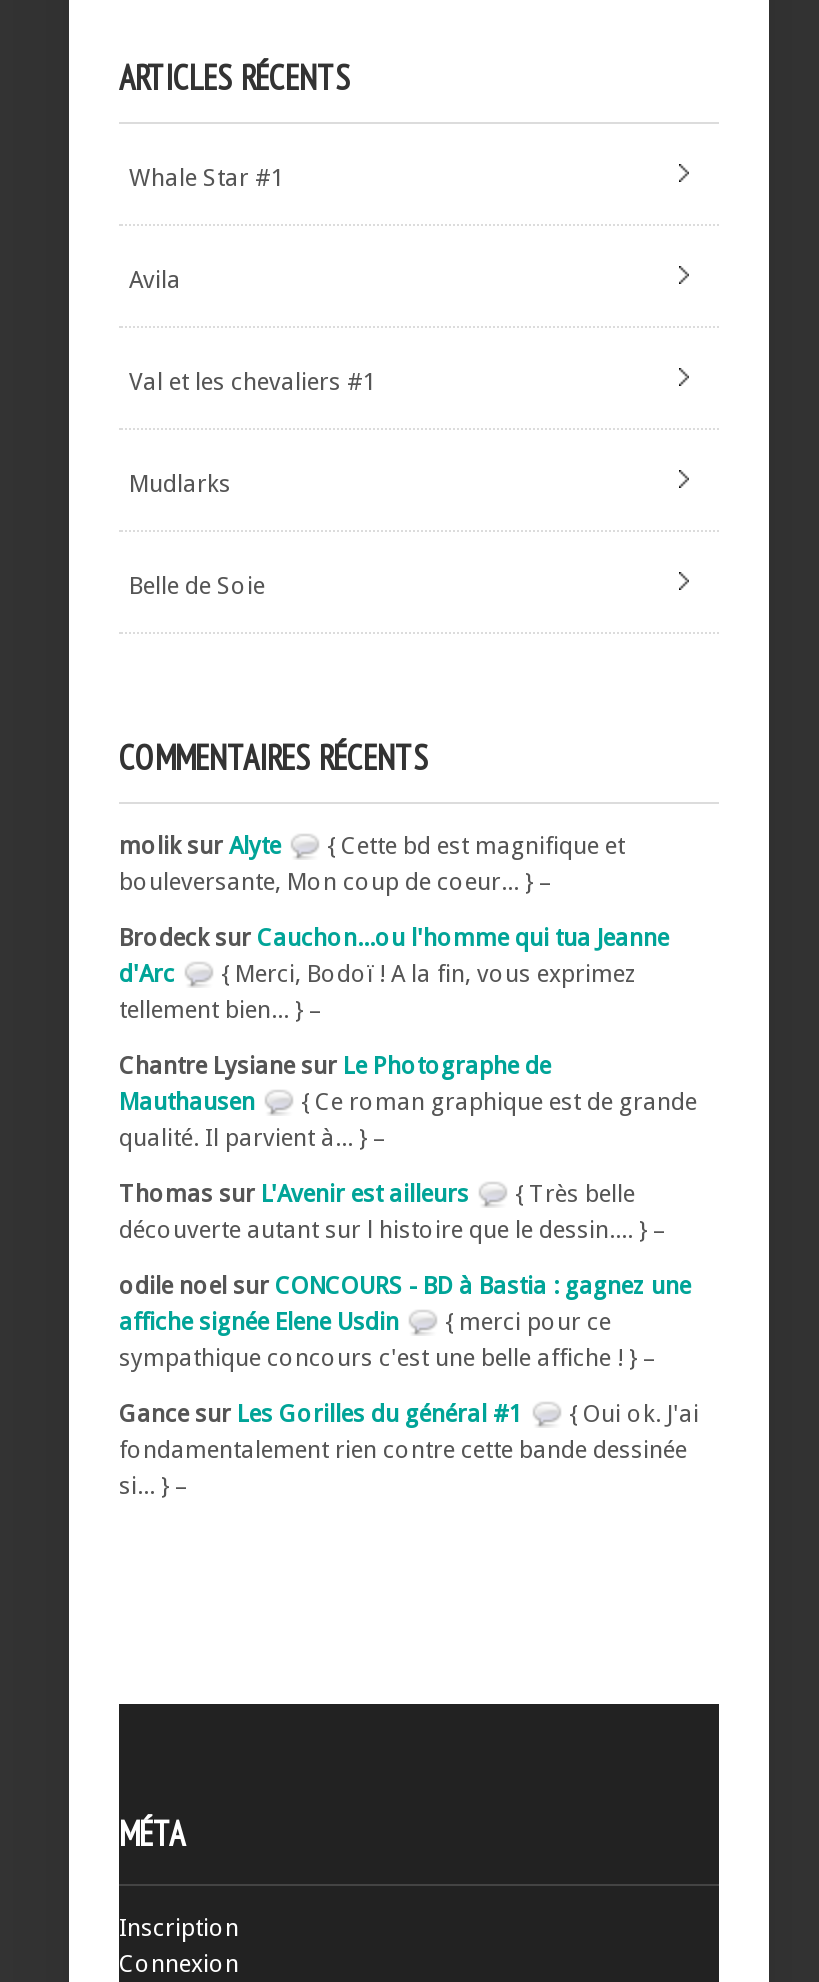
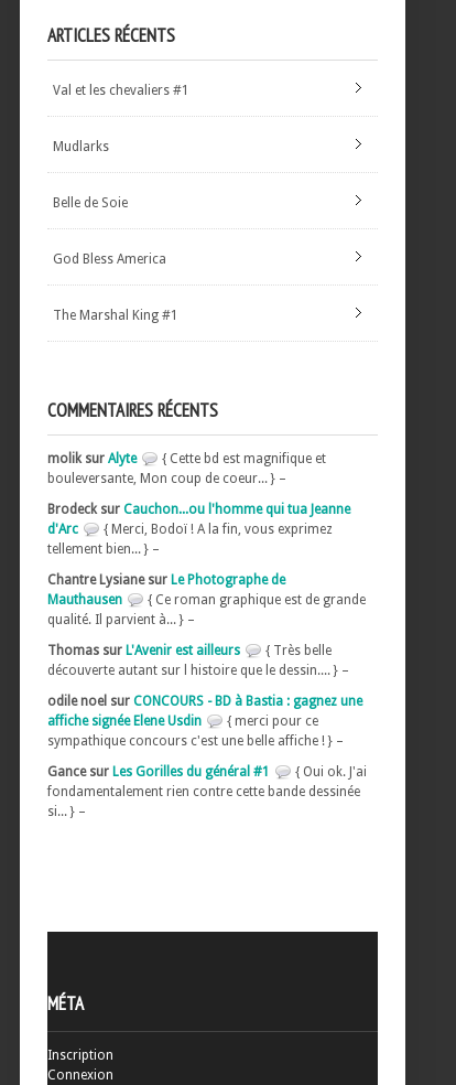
[129,164,285,192] Whale Star #1 -> none
[129,266,181,294] Avila -> none
moved [129,368,377,600] -> [53,82,189,210]: Val et les chevaliers #1 | Mudlarks | Belle de Soie
none -> [53,251,166,267] God Bless America
none -> [53,307,178,323] The Marshal King #1

